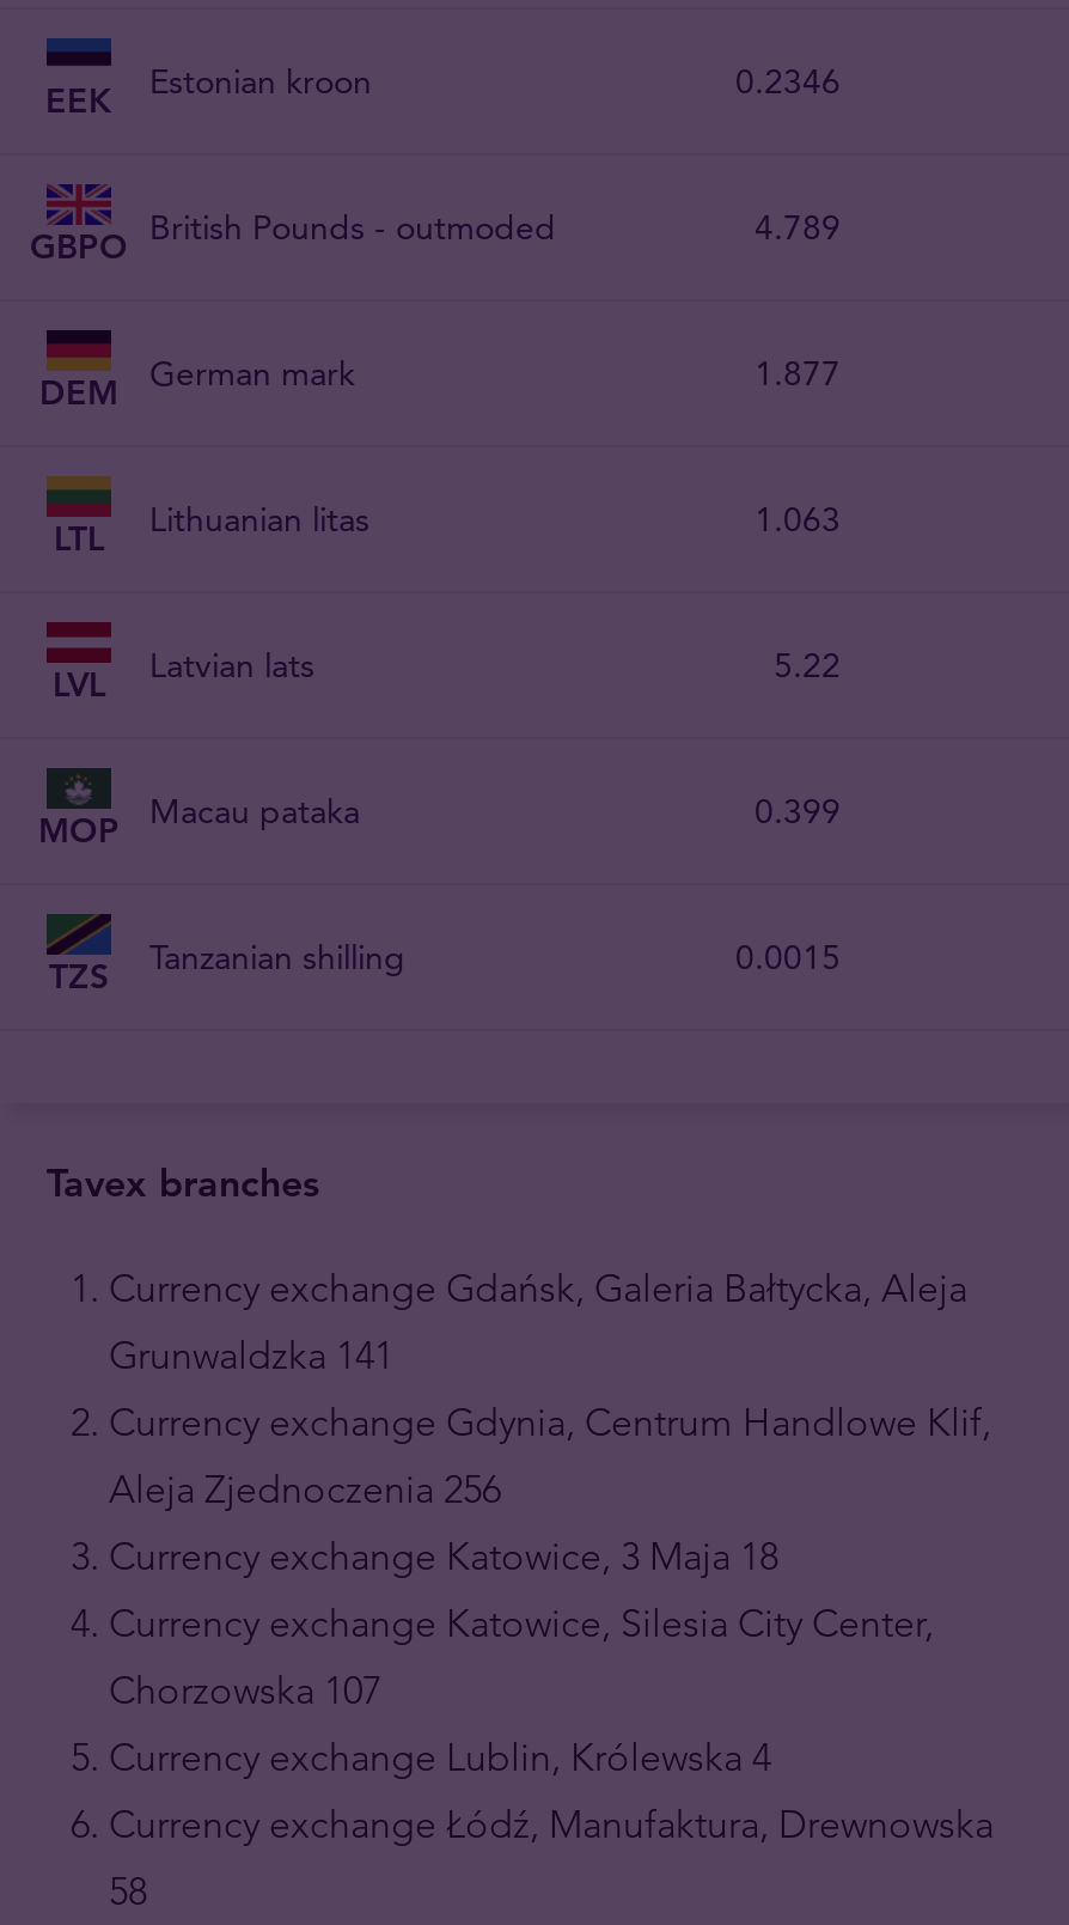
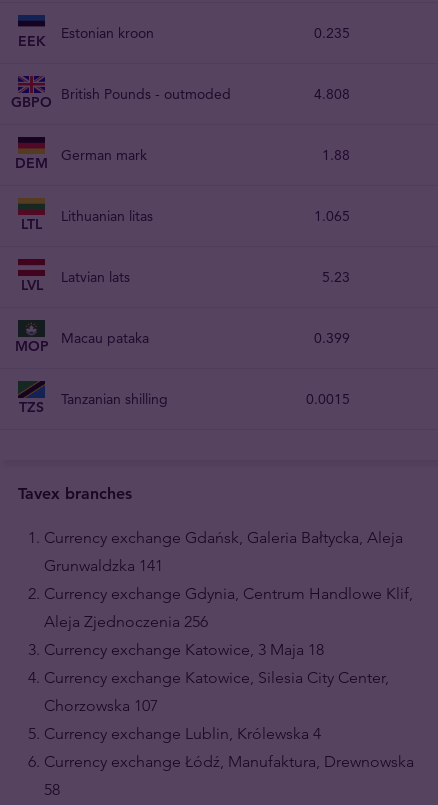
[735,60,841,103] 0.2346 -> [314,24,350,42] 0.235
[755,206,841,249] 4.789 -> [314,85,350,103] 4.808
[755,352,841,395] 1.877 -> [322,146,350,164] 1.88
[755,498,841,541] 1.063 -> [314,207,350,225] 1.065
[774,644,841,687] 5.22 -> [322,268,350,286] 5.23

